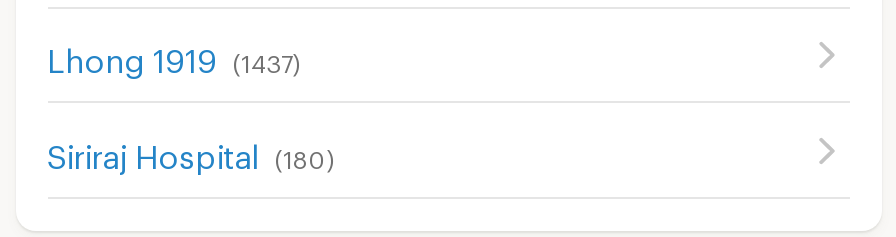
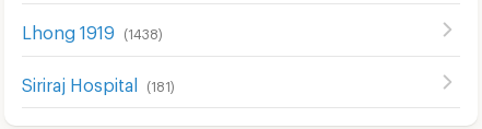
[47,41,301,69] Lhong 1919 (1437) -> [21,22,162,37] Lhong 1919 (1438)
[47,137,335,165] Siriraj Hospital (180) -> [21,74,174,89] Siriraj Hospital (181)

